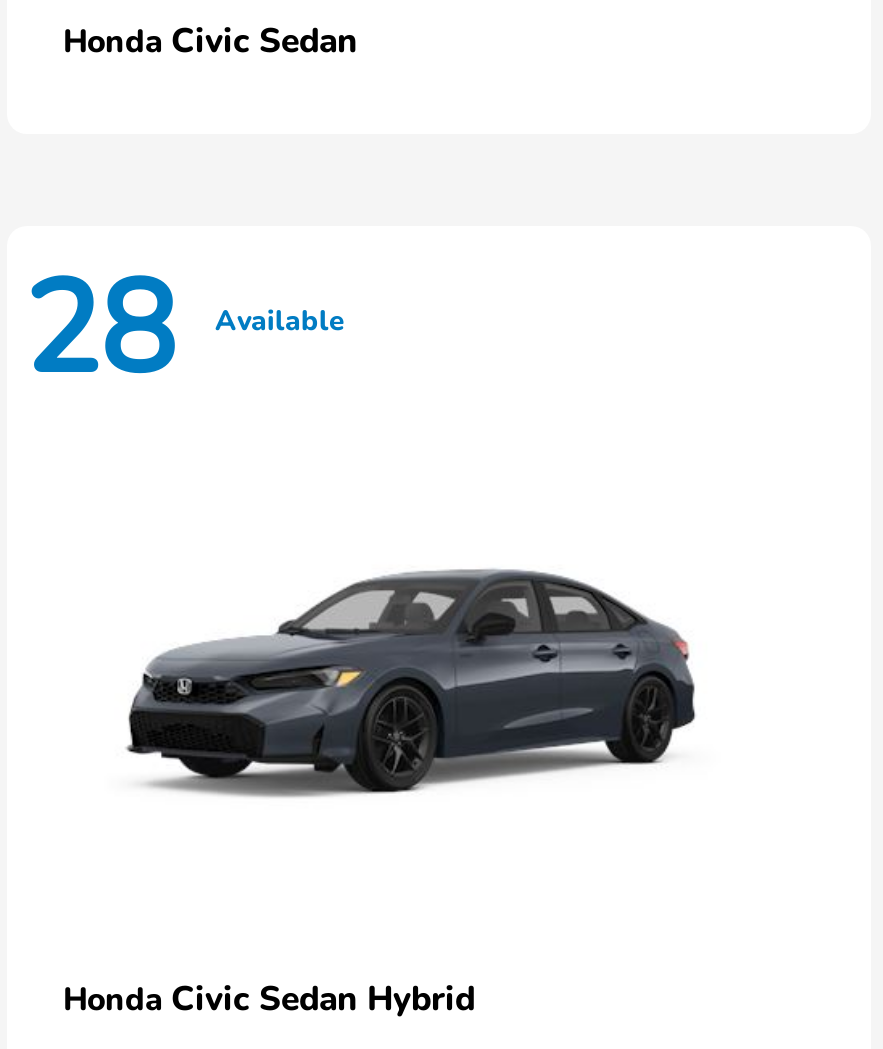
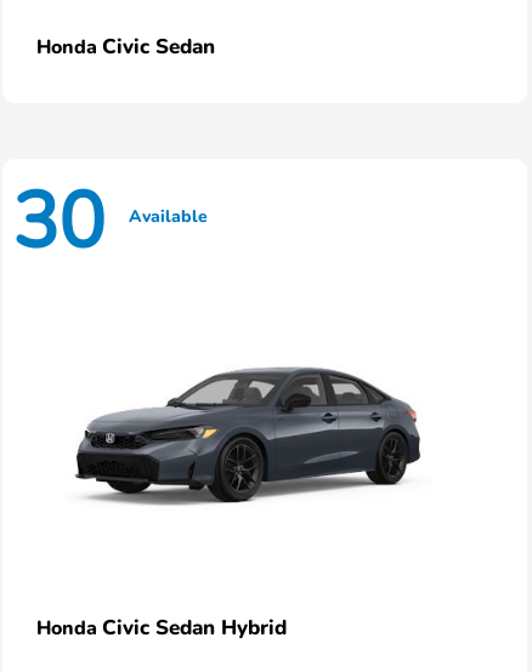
[23,243,345,419] 28 Available -> [12,169,208,276] 30 Available

